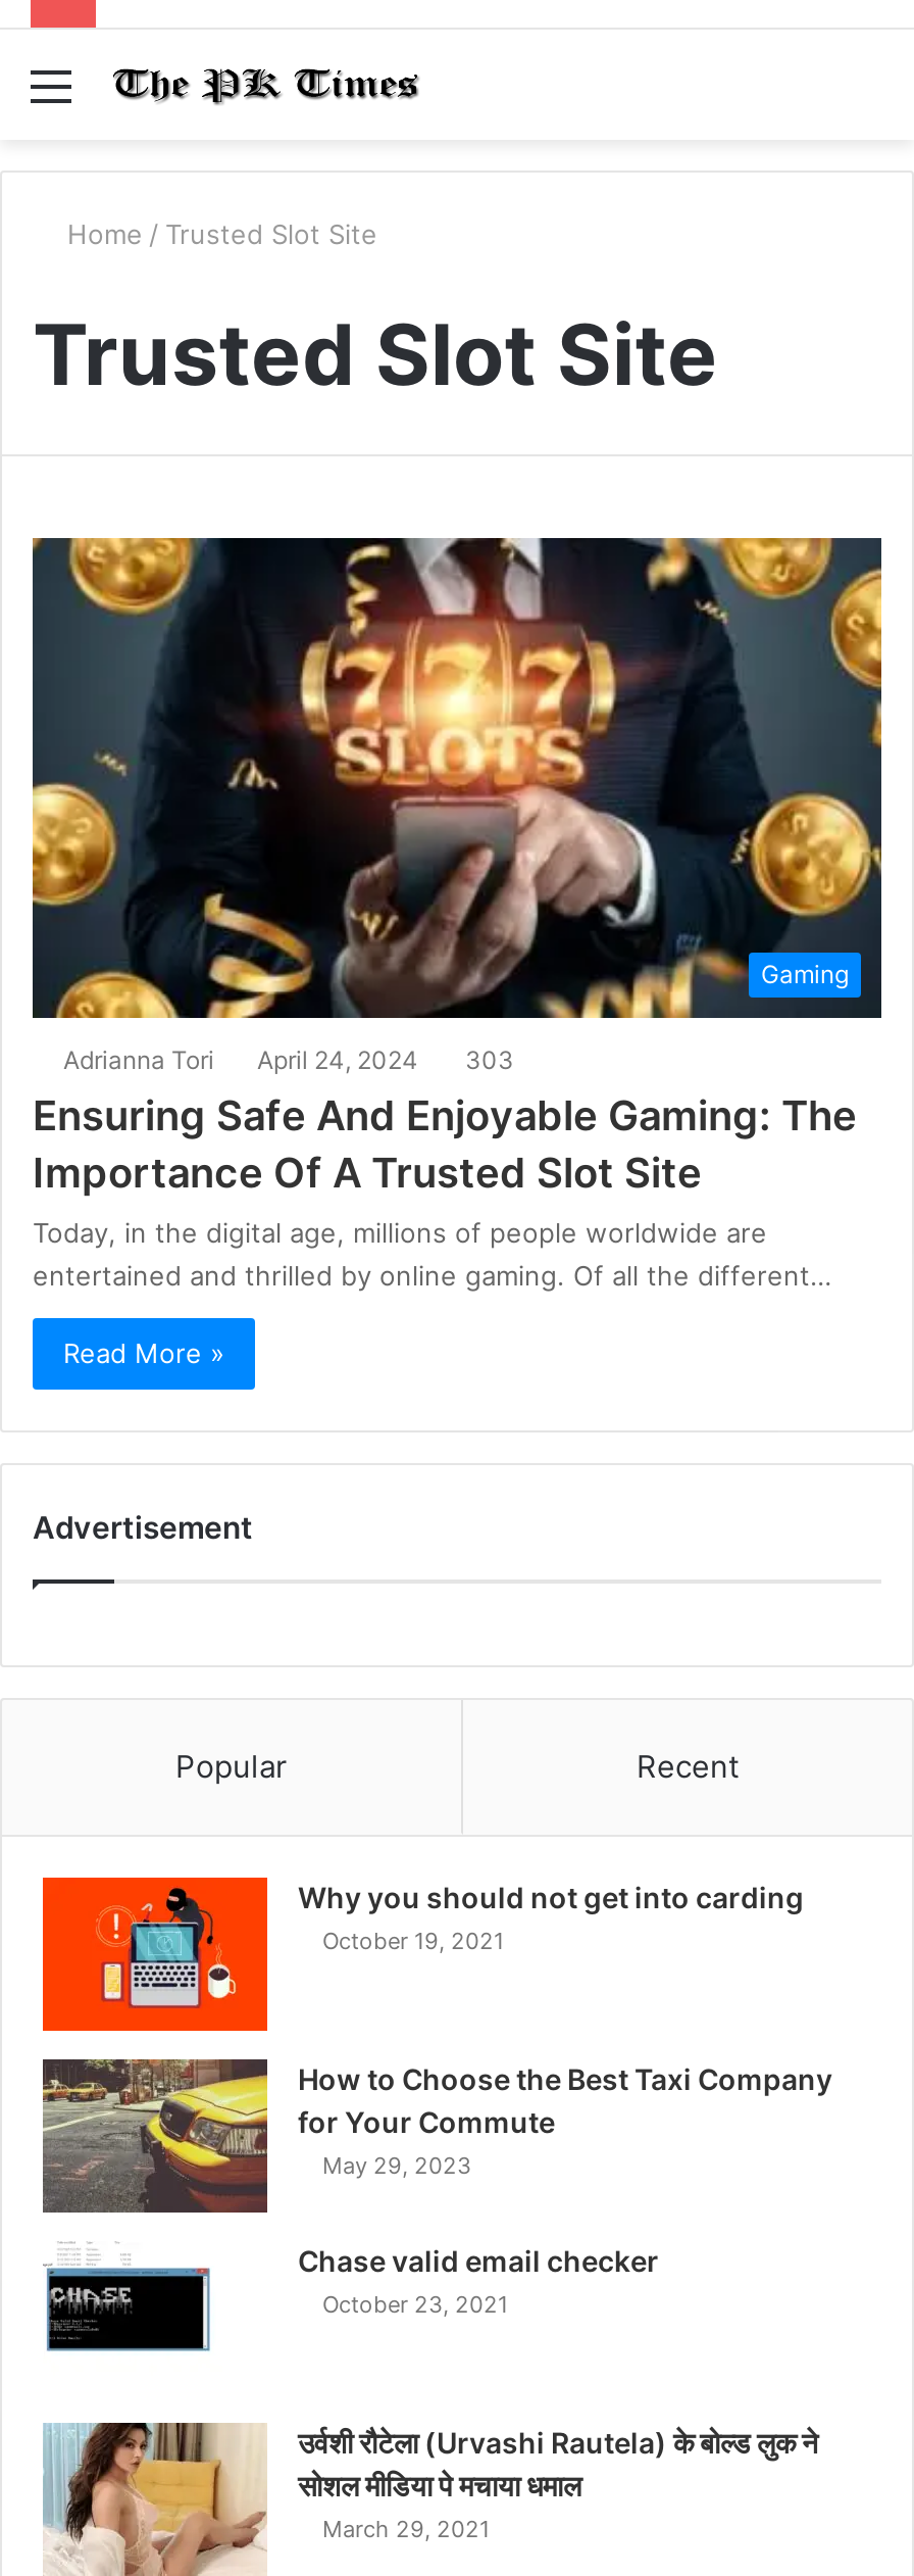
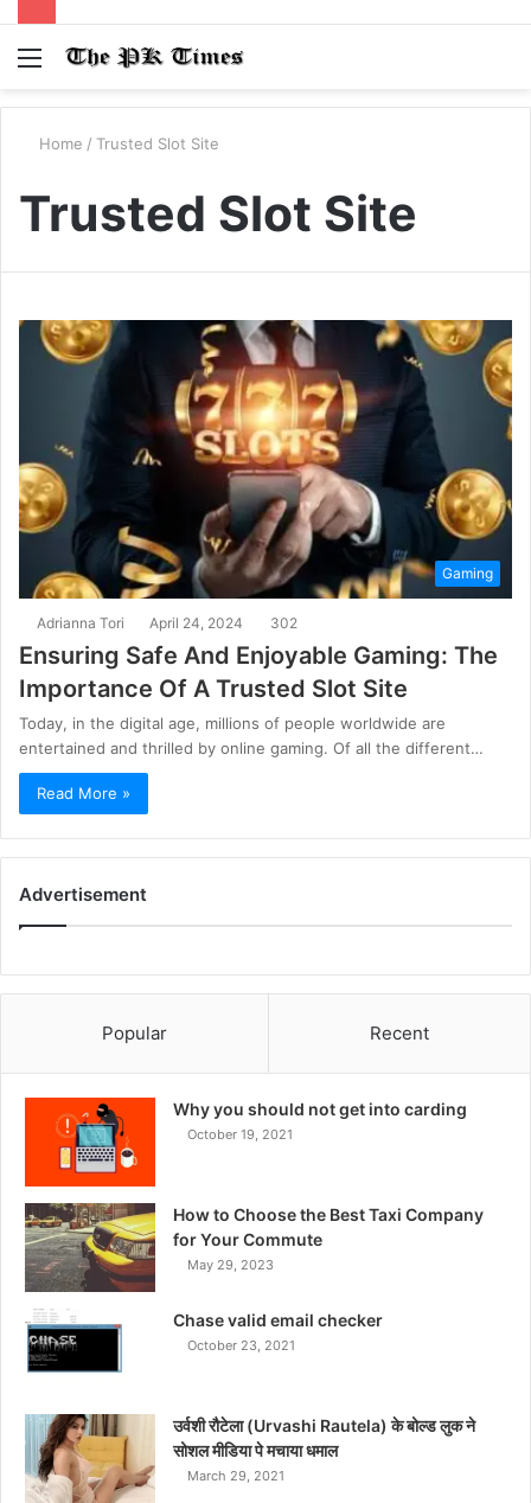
[63,1044,514,1075] Adrianna Tori April 24, 2024 303 -> [37,614,298,632] Adrianna Tori April 24, 2024 302

